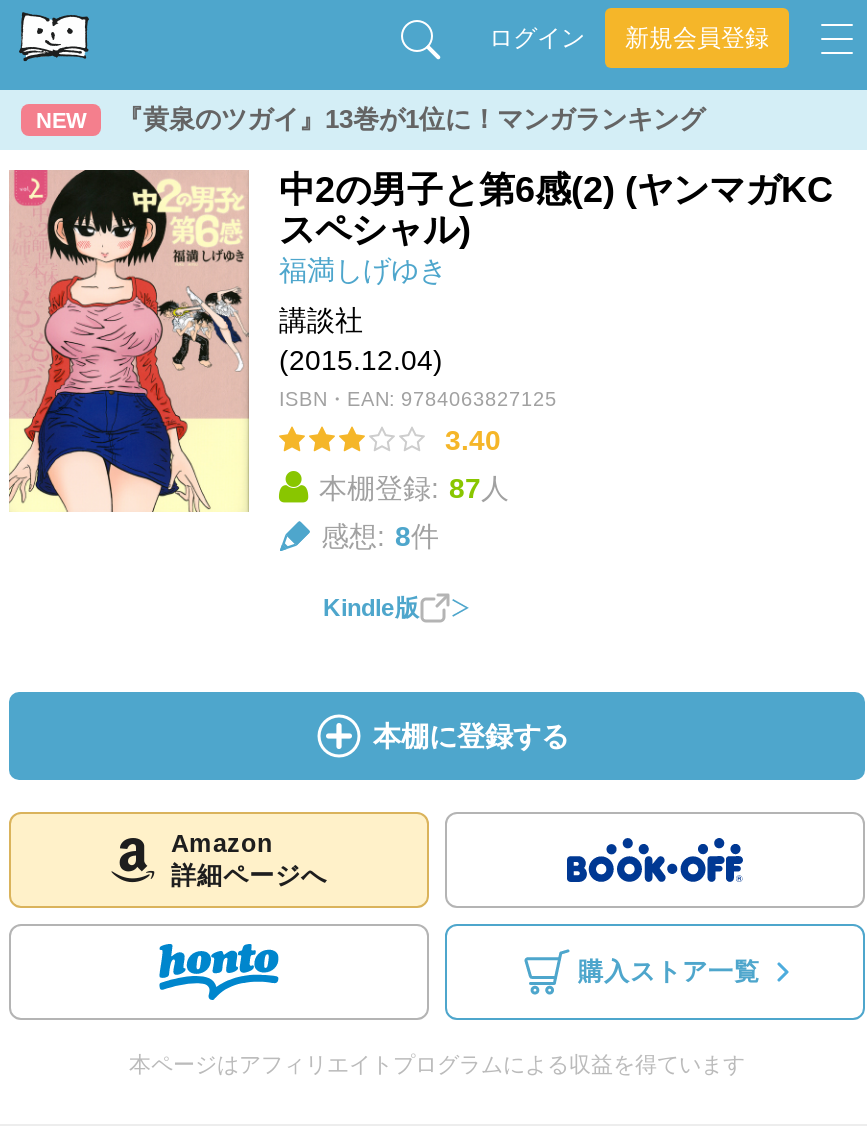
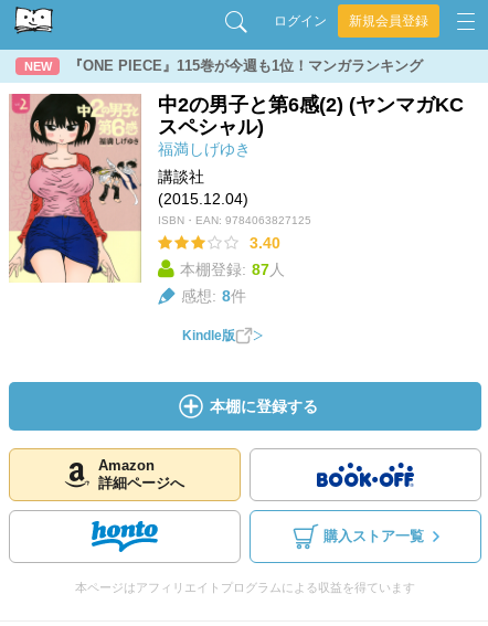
[117,104,705,134] 『黄泉のツガイ』13巻が1位に！マンガランキング -> [68,57,423,74] 『ONE PIECE』115巻が今週も1位！マンガランキング

